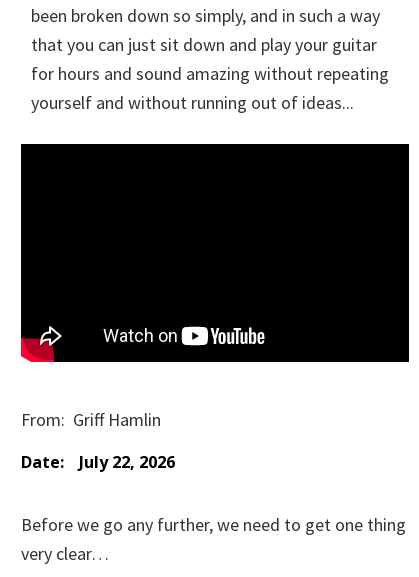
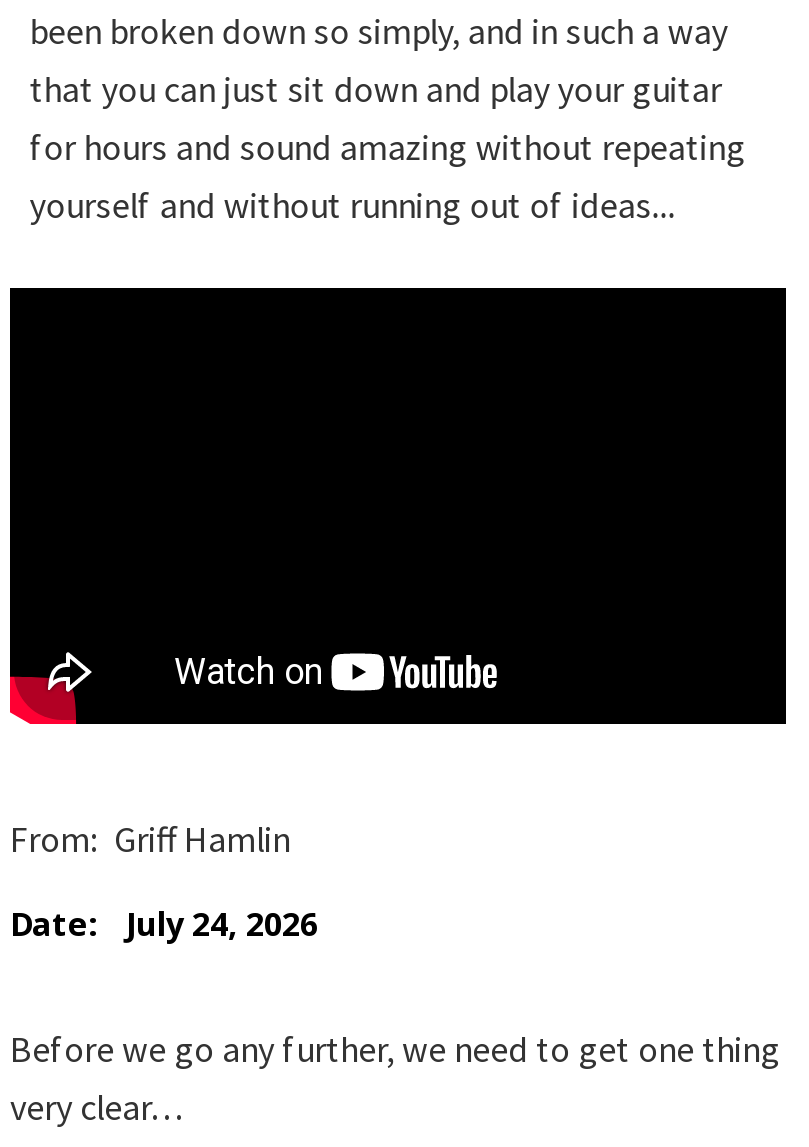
[21,451,175,473] Date: July 22, 2026 -> [10,902,318,946] Date: July 24, 2026

